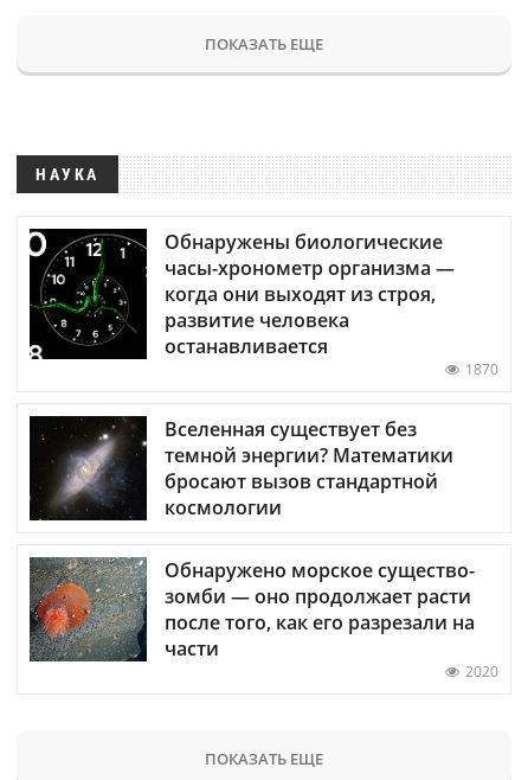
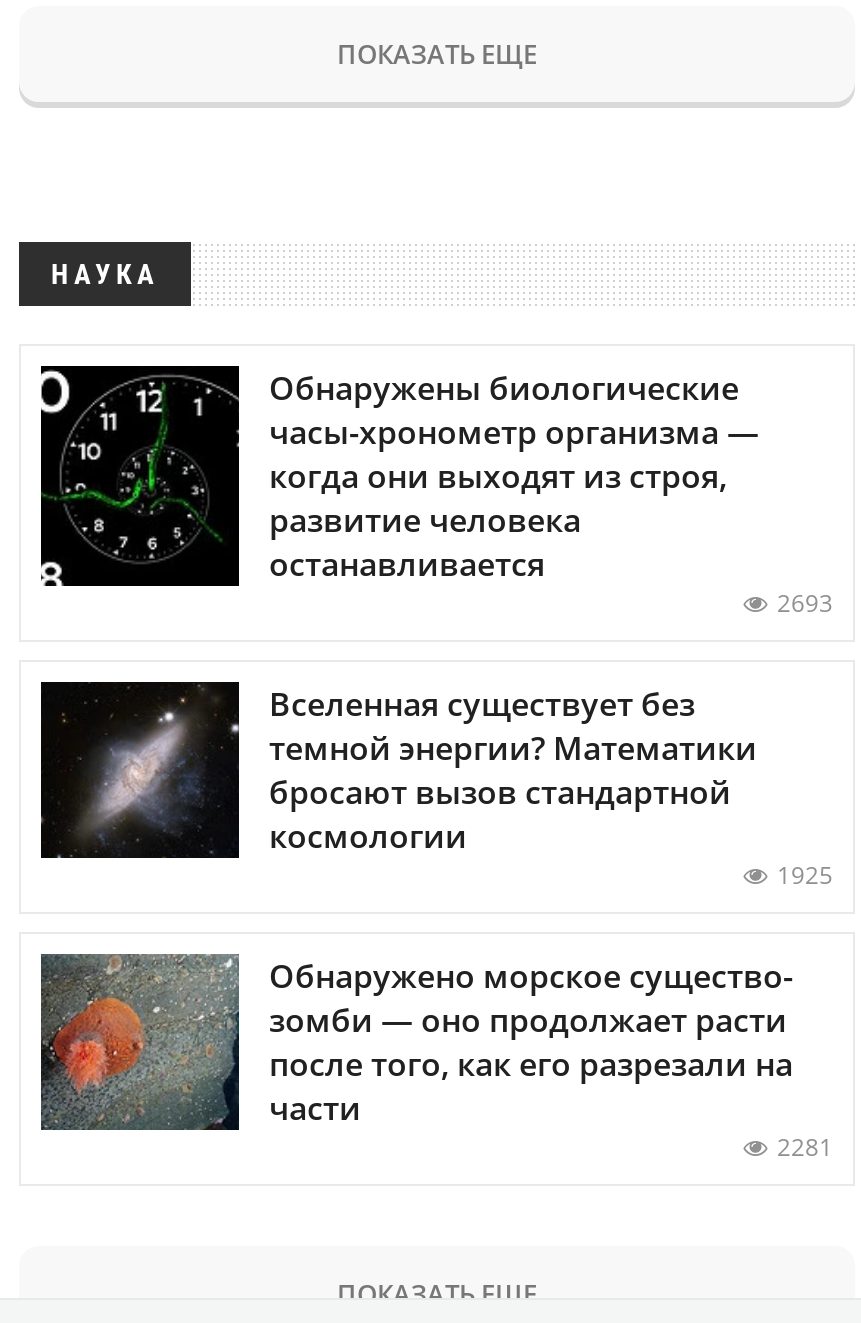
[465,359,498,379] 1870 -> [777,585,833,619] 2693
none -> [777,858,833,892] 1925
[465,661,498,682] 2020 -> [777,1130,833,1164] 2281

